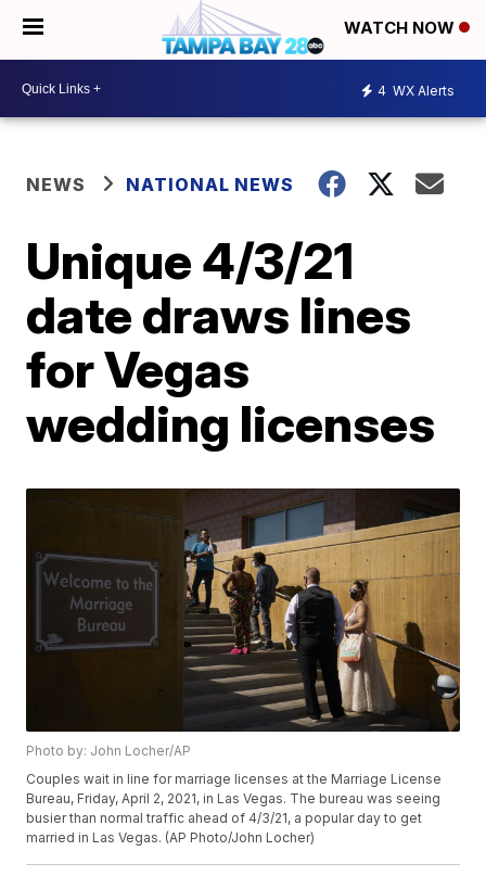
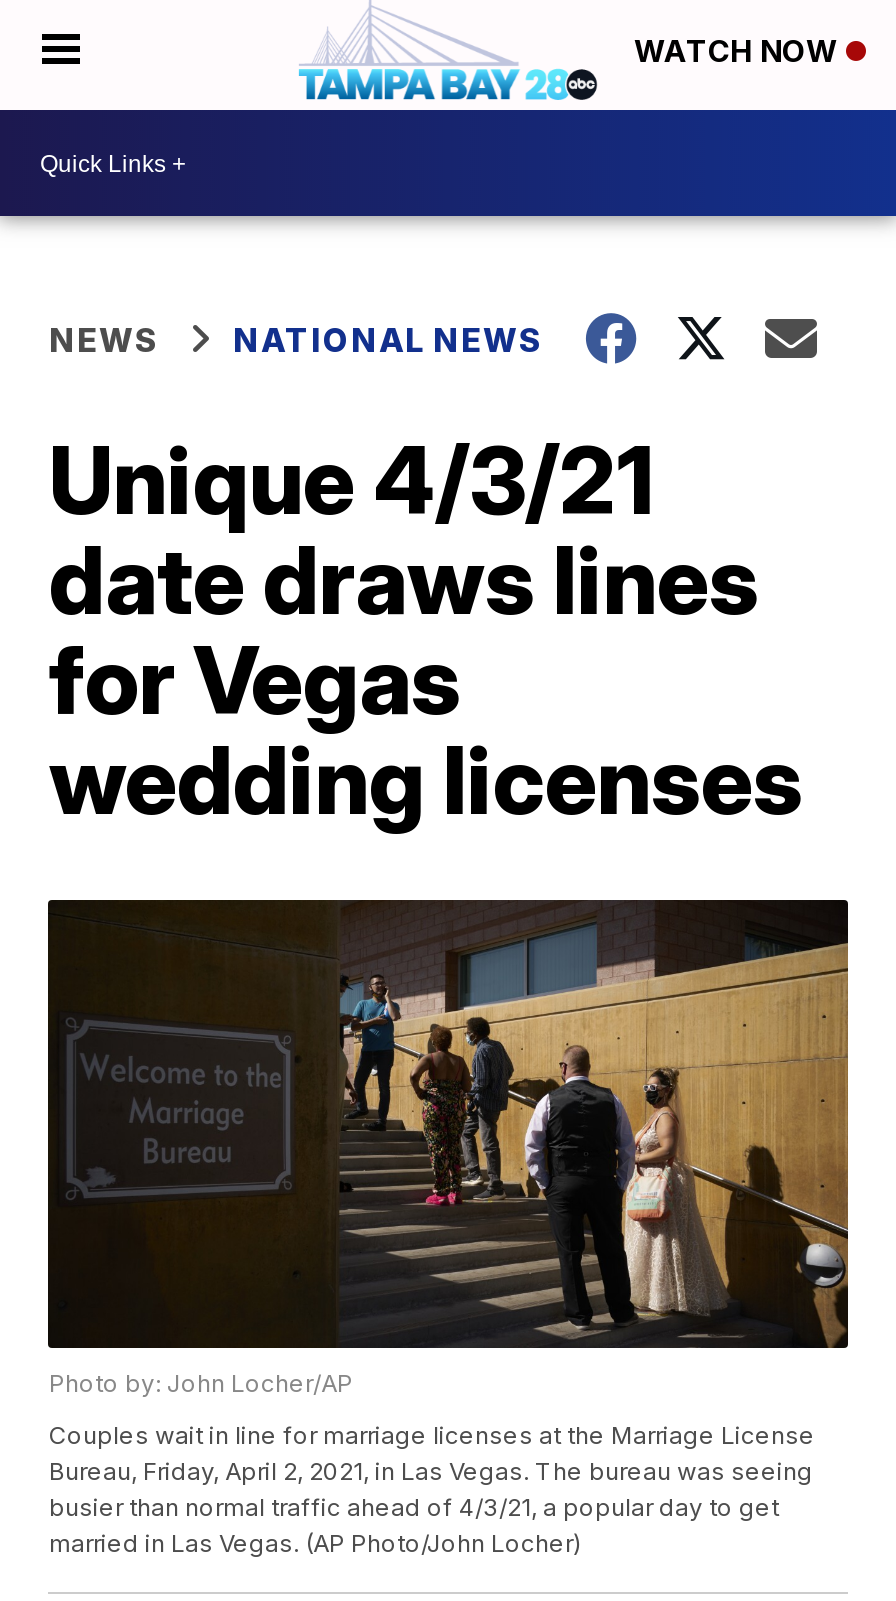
[378,82,455,98] 4 WX Alerts -> none

